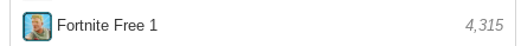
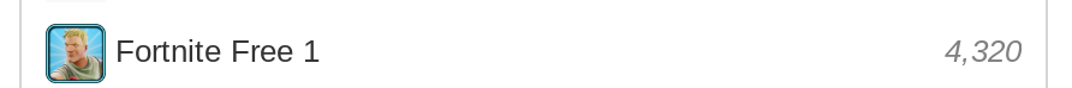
[465,17,503,34] 4,315 -> [945,33,1022,69] 4,320

